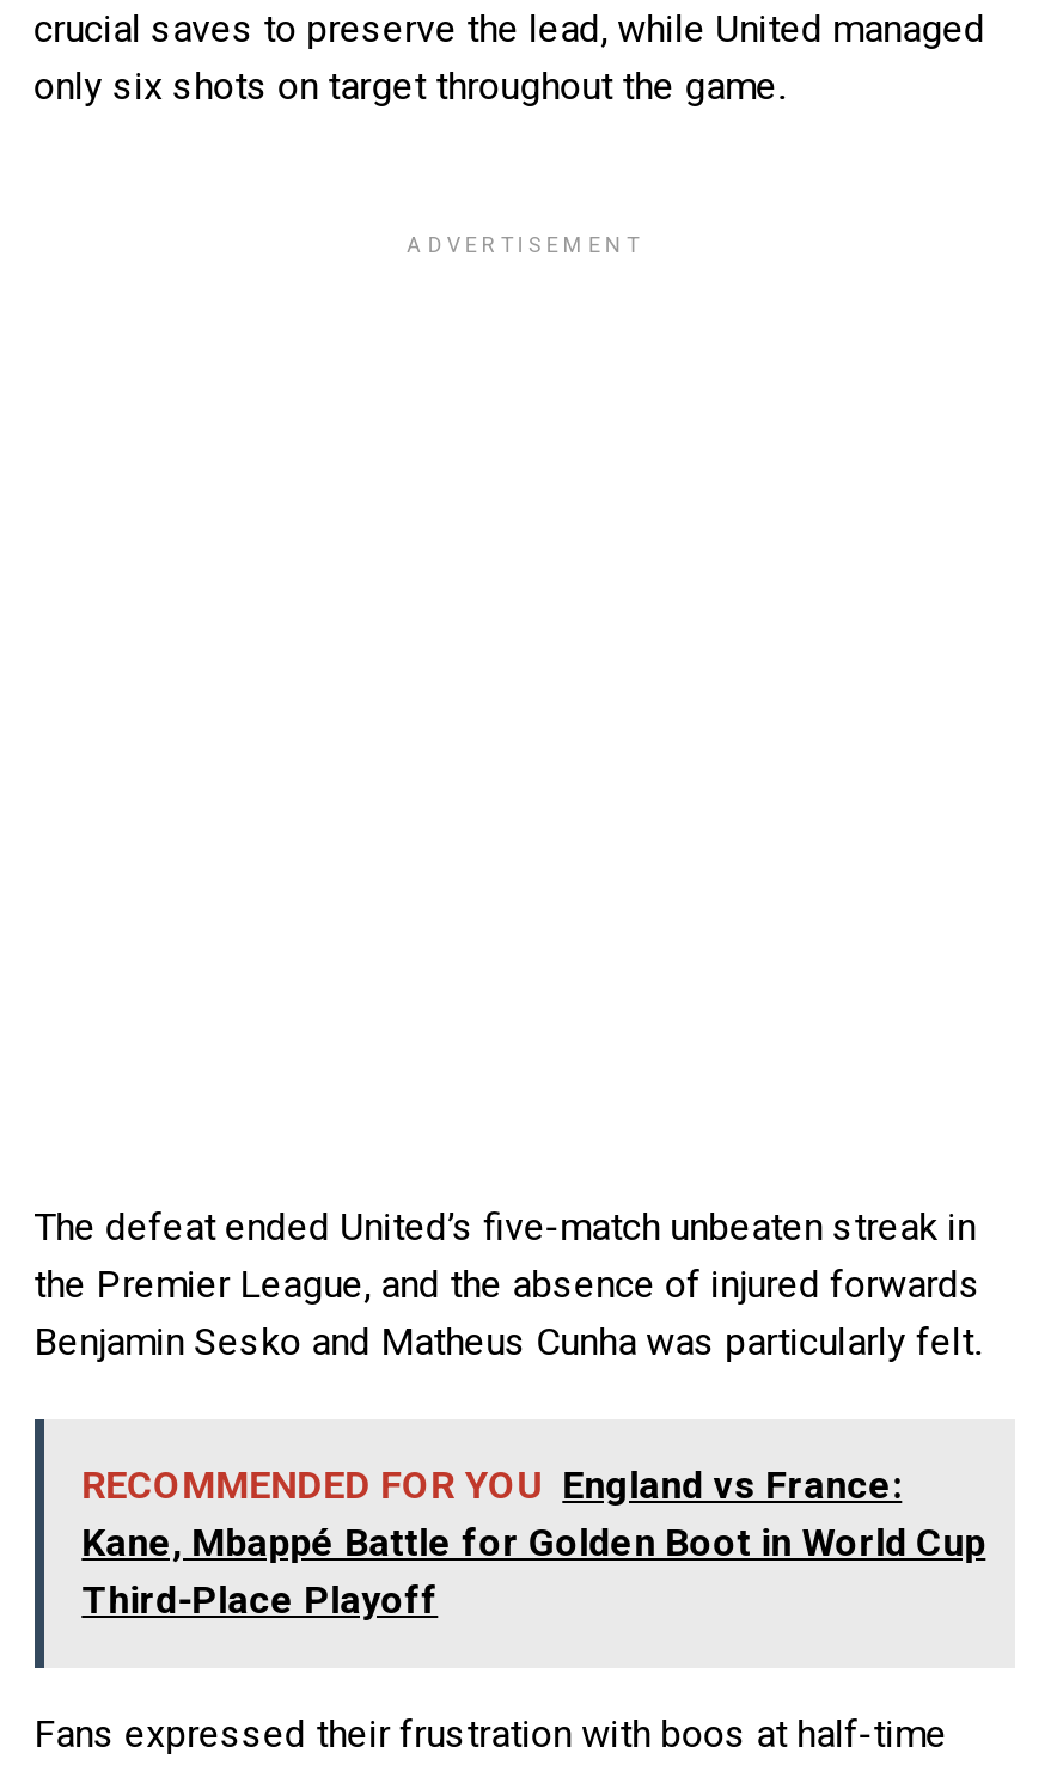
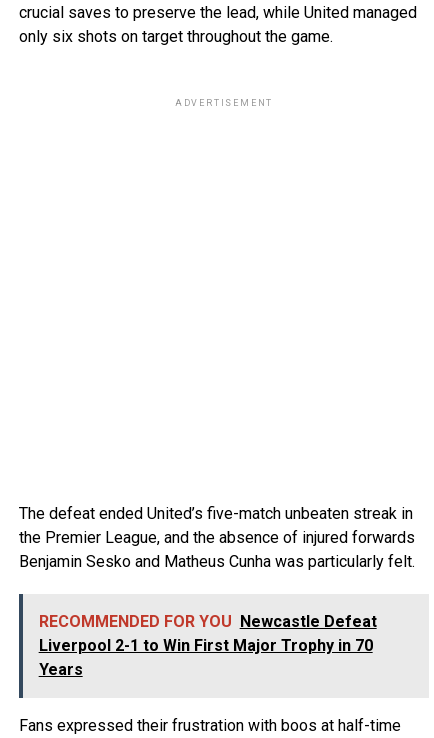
[82,1463,986,1624] RECOMMENDED FOR YOU England vs France: | Kane, Mbappé Battle for Golden Boot in World Cup | Third-Place Playoff -> [39,612,377,679] RECOMMENDED FOR YOU Newcastle Defeat | Liverpool 2-1 to Win First Major Trophy in 70 | Years

